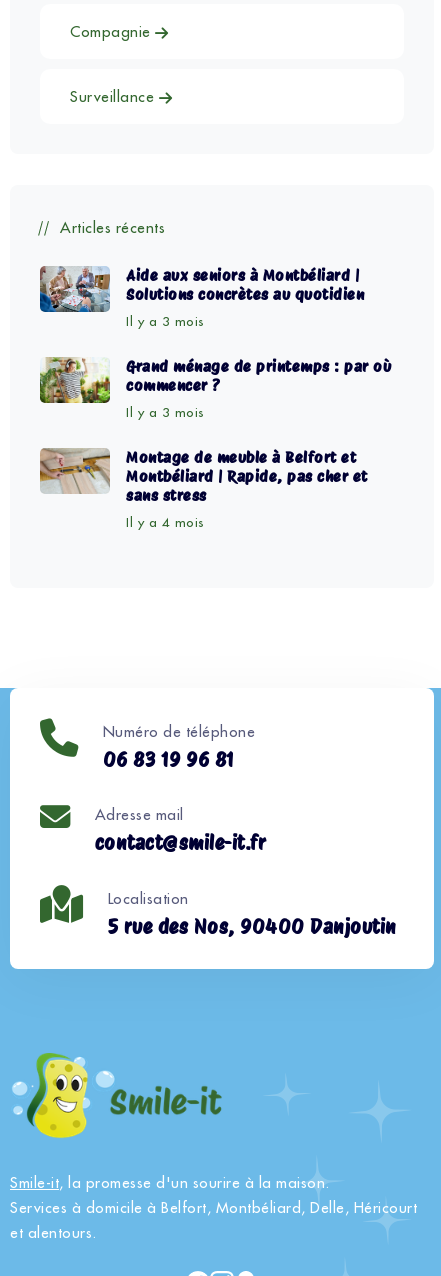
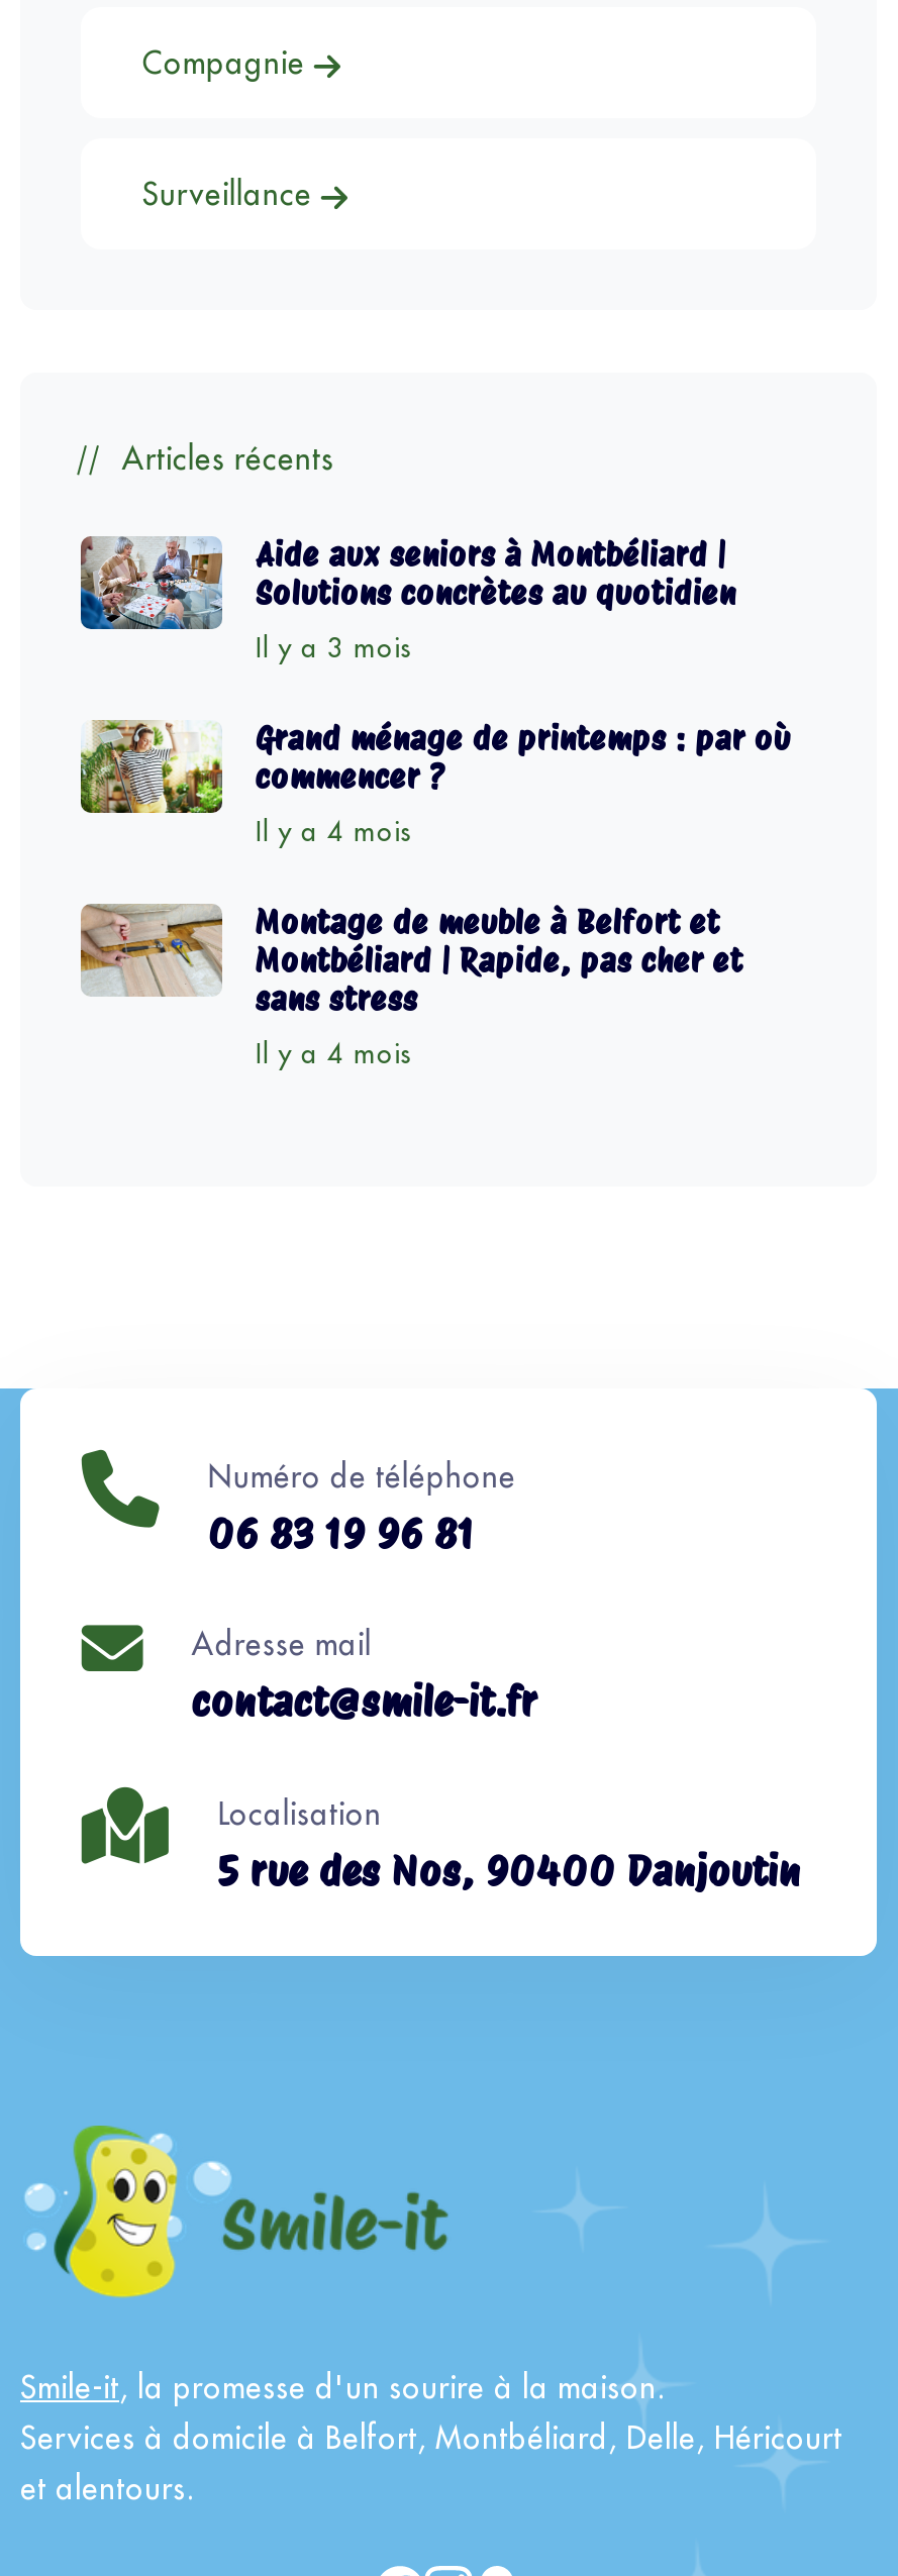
[126,404,205,421] Il y a 3 mois -> [255,814,414,849] Il y a 4 mois

